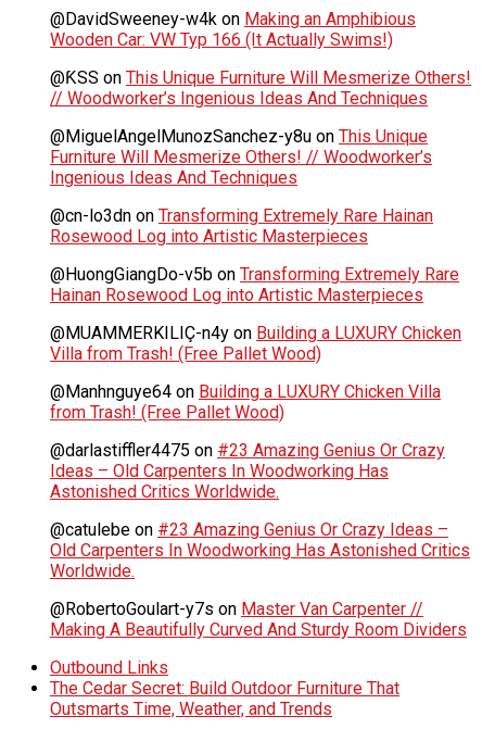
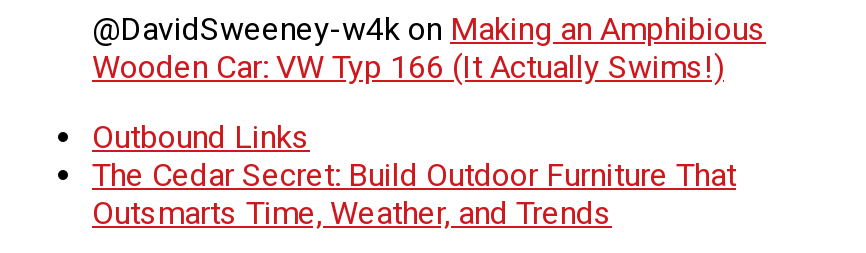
[50,67,471,640] @ƘSS on This Unique Furniture Will Mesmerize Others! | // Woodworker’s Ingenious Ideas And Techniques | @MiguelAngelMunozSanchez-y8u on This Unique | Furniture Will Mesmerize Others! // Woodworker’s | Ingenious Ideas And Techniques | @cn-lo3dn on Transforming Extremely Rare Hainan | Rosewood Log into Artistic Masterpieces | @HuongGiangDo-v5b on Transforming Extremely Rare | Hainan Rosewood Log into Artistic Masterpieces | @MUAMMERKILIÇ-n4y on Building a LUXURY Chicken | Villa from Trash! (Free Pallet Wood) | @Manhnguye64 on Building a LUXURY Chicken Villa | from Trash! (Free Pallet Wood) | @darlastiffler4475 on #23 Amazing Genius Or Crazy | Ideas – Old Carpenters In Woodworking Has | Astonished Critics Worldwide. | @catulebe on #23 Amazing Genius Or Crazy Ideas – | Old Carpenters In Woodworking Has Astonished Critics | Worldwide. | @RobertoGoulart-y7s on Master Van Carpenter // | Making A Beautifully Curved And Sturdy Room Dividers -> none

